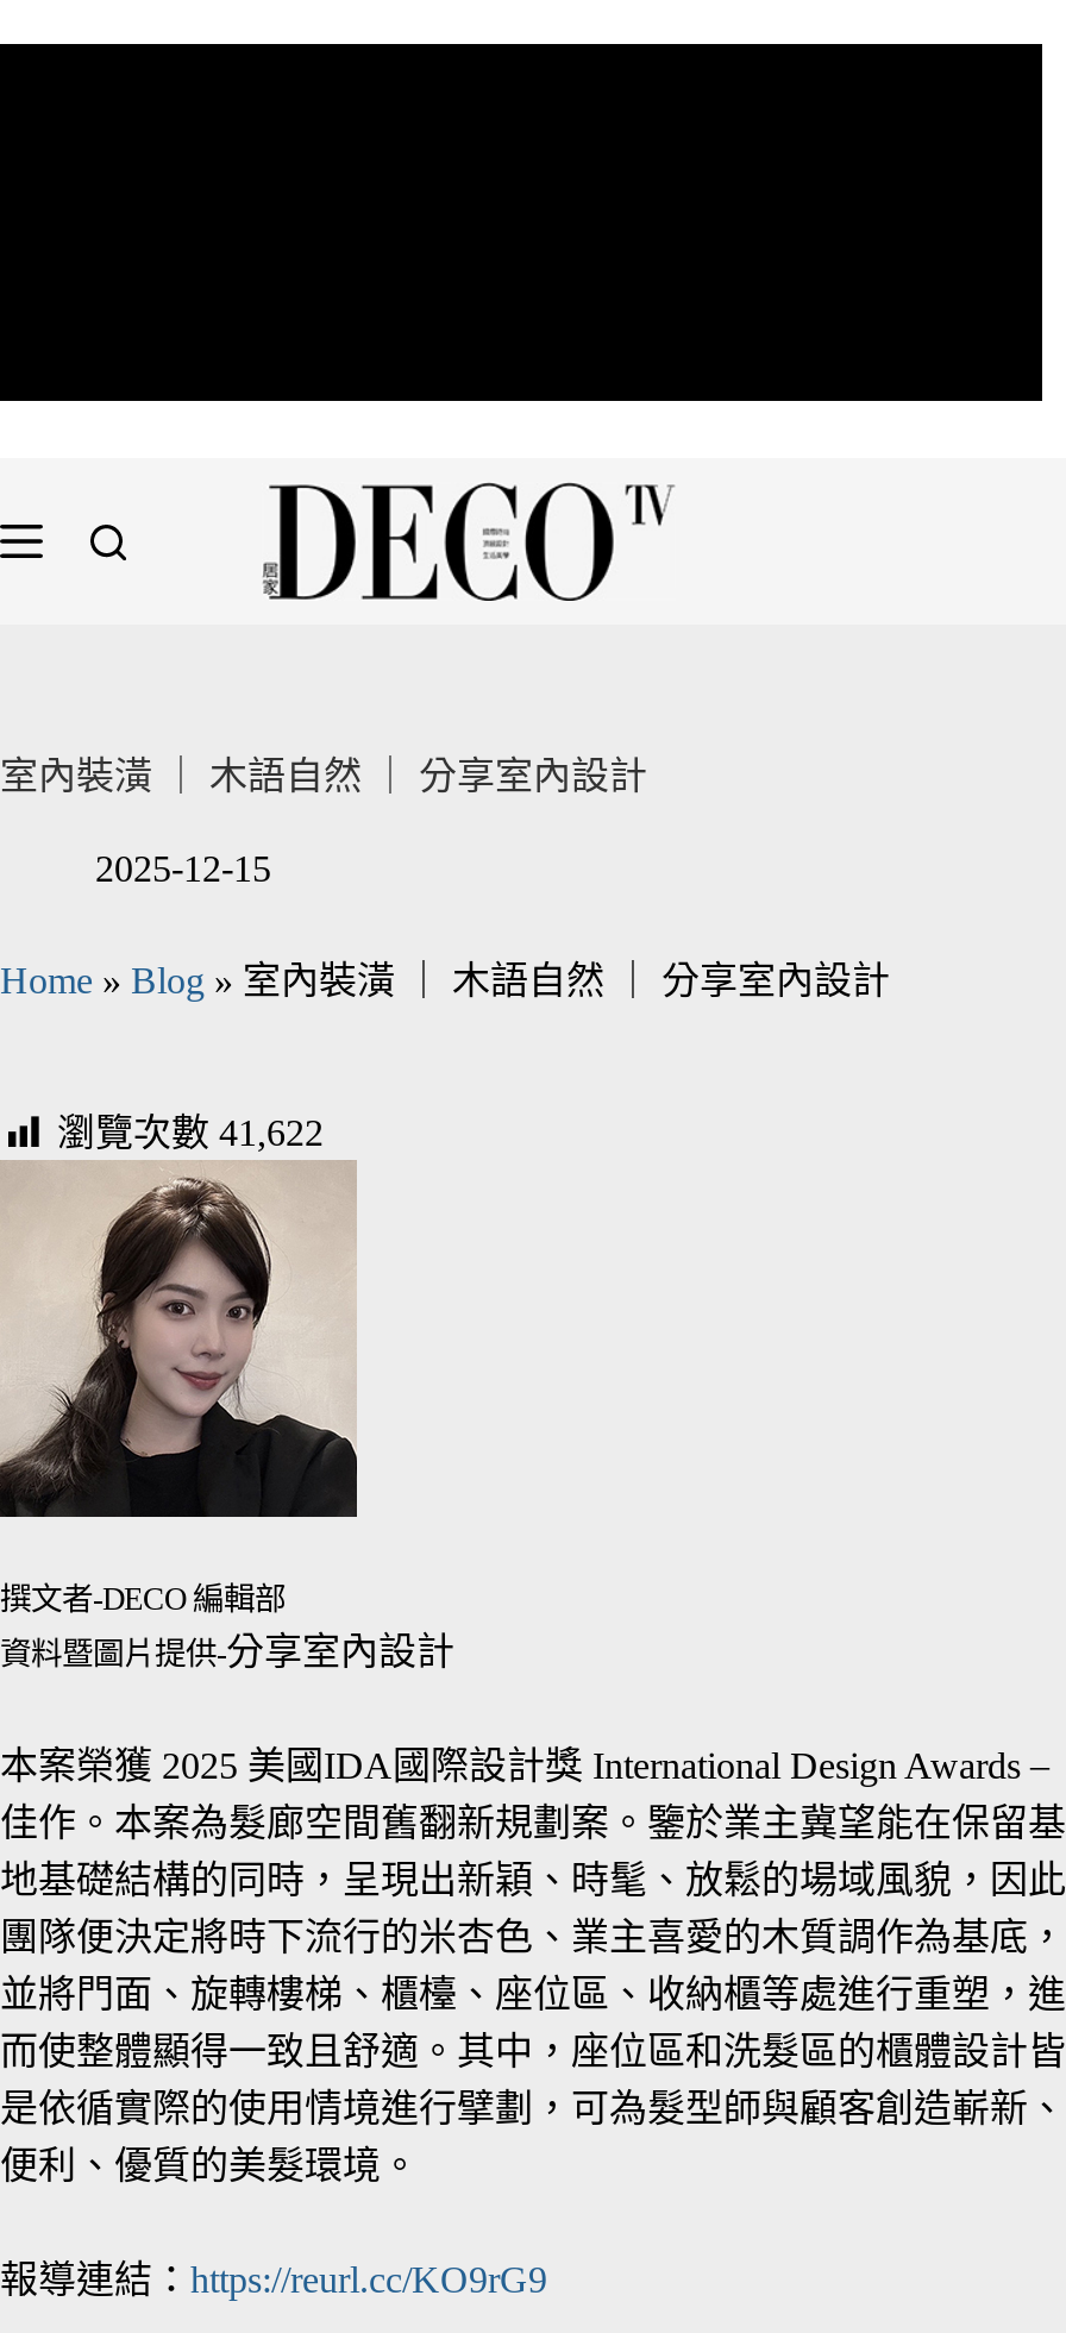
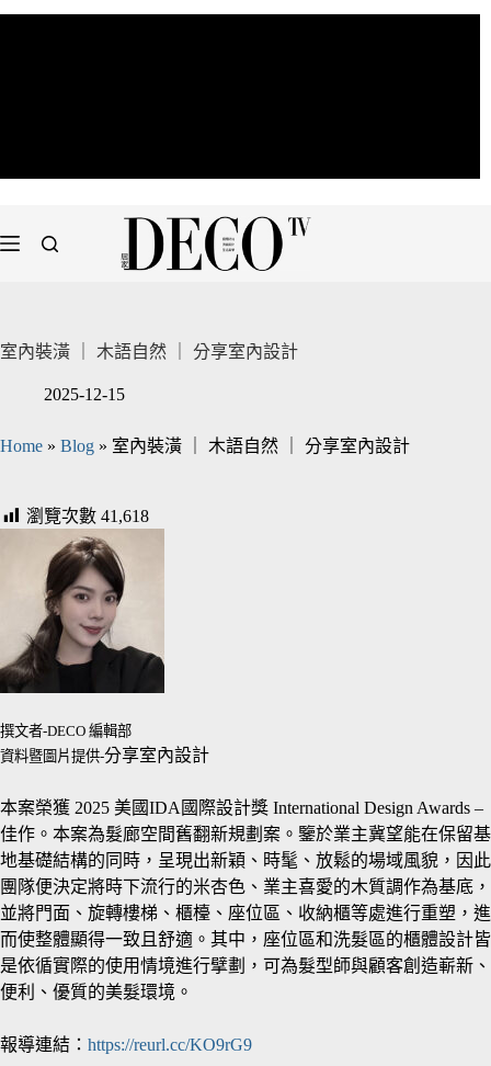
[57,1112,324,1153] 瀏覽次數 41,622 -> [26,507,149,525] 瀏覽次數 41,618

